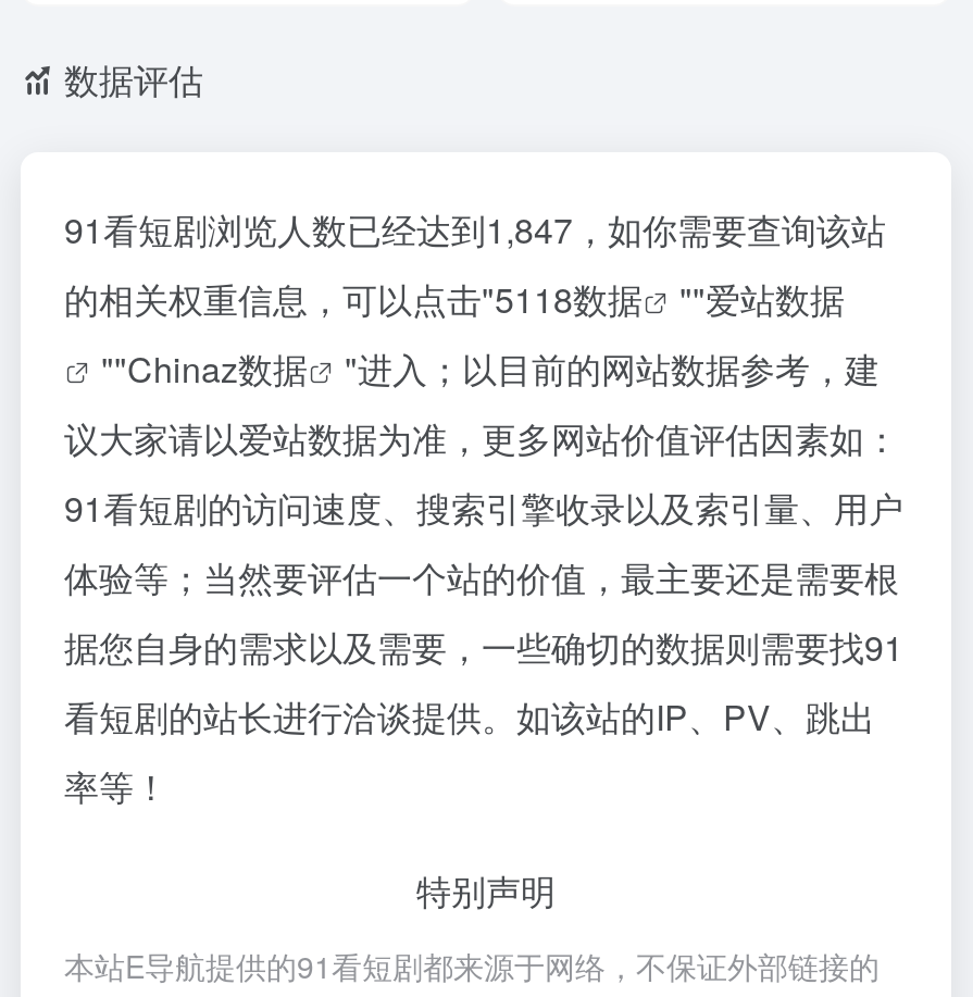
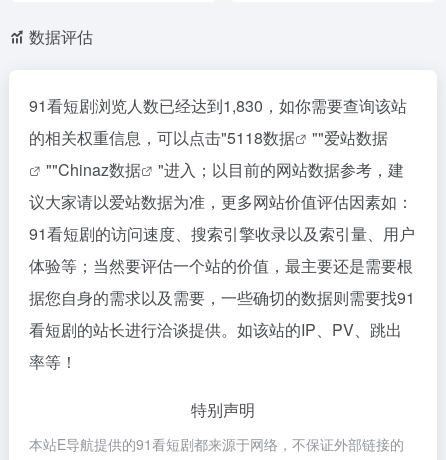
[64,204,886,254] 91看短剧浏览人数已经达到1,847，如你需要查询该站 -> [29,94,407,117] 91看短剧浏览人数已经达到1,830，如你需要查询该站

